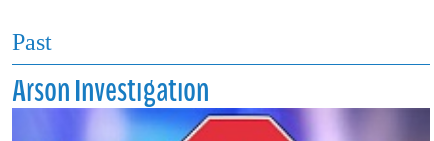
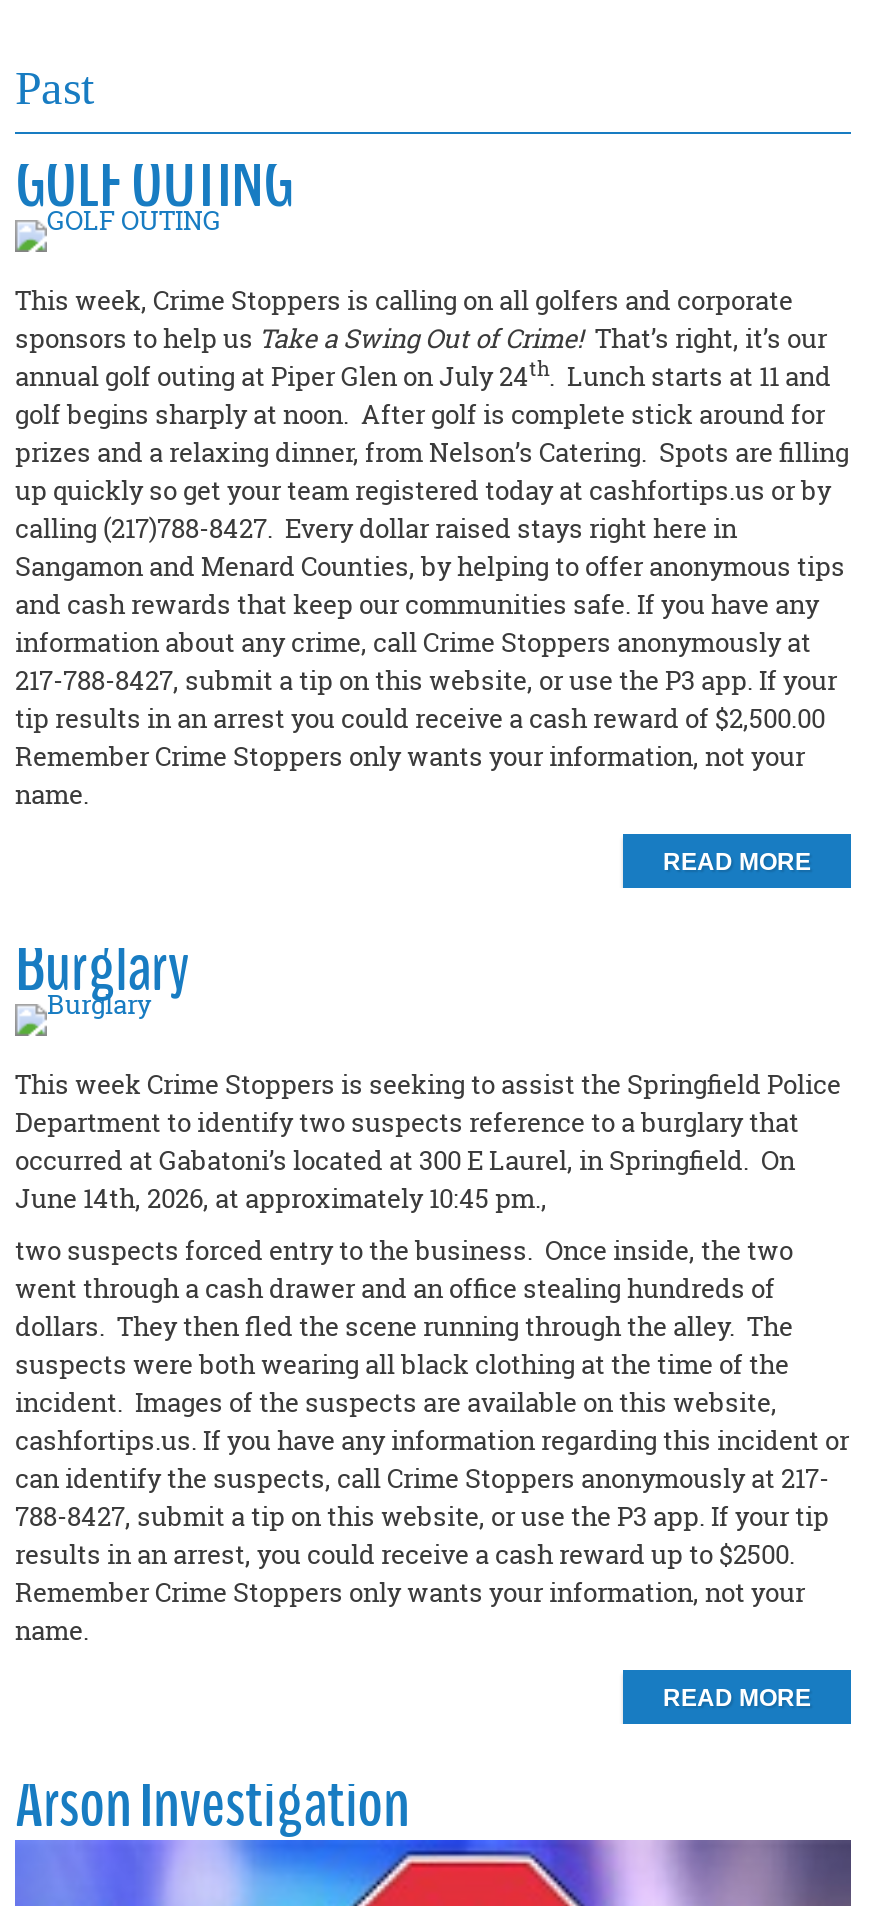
none -> [15,136,849,1712] GOLF OUTING | This week, Crime Stoppers is calling on all golfers and corporate | sponsors to help us Take a Swing Out of Crime! That’s right, it’s our | annual golf outing at Piper Glen on July 24th. Lunch starts at 11 and | golf begins sharply at noon. After golf is complete stick around for | prizes and a relaxing dinner, from Nelson’s Catering. Spots are filling | up quickly so get your team registered today at cashfortips.us or by | calling (217)788-8427. Every dollar raised stays right here in | Sangamon and Menard Counties, by helping to offer anonymous tips | and cash rewards that keep our communities safe. If you have any | information about any crime, call Crime Stoppers anonymously at | 217-788-8427, submit a tip on this website, or use the P3 app. If your | tip results in an arrest you could receive a cash reward of $2,500.00 | Remember Crime Stoppers only wants your information, not your | name. | READ MORE | Burglary | This week Crime Stoppers is seeking to assist the Springfield Police | Department to identify two suspects reference to a burglary that | occurred at Gabatoni’s located at 300 E Laurel, in Springfield. On | June 14th, 2026, at approximately 10:45 pm., | two suspects forced entry to the business. Once inside, the two | went through a cash drawer and an office stealing hundreds of | dollars. They then fled the scene running through the alley. The | suspects were both wearing all black clothing at the time of the | incident. Images of the suspects are available on this website, | cashfortips.us. If you have any information regarding this incident or | can identify the suspects, call Crime Stoppers anonymously at 217- | 788-8427, submit a tip on this website, or use the P3 app. If your tip | results in an arrest, you could receive a cash reward up to $2500. | Remember Crime Stoppers only wants your information, not your | name. | READ MORE

